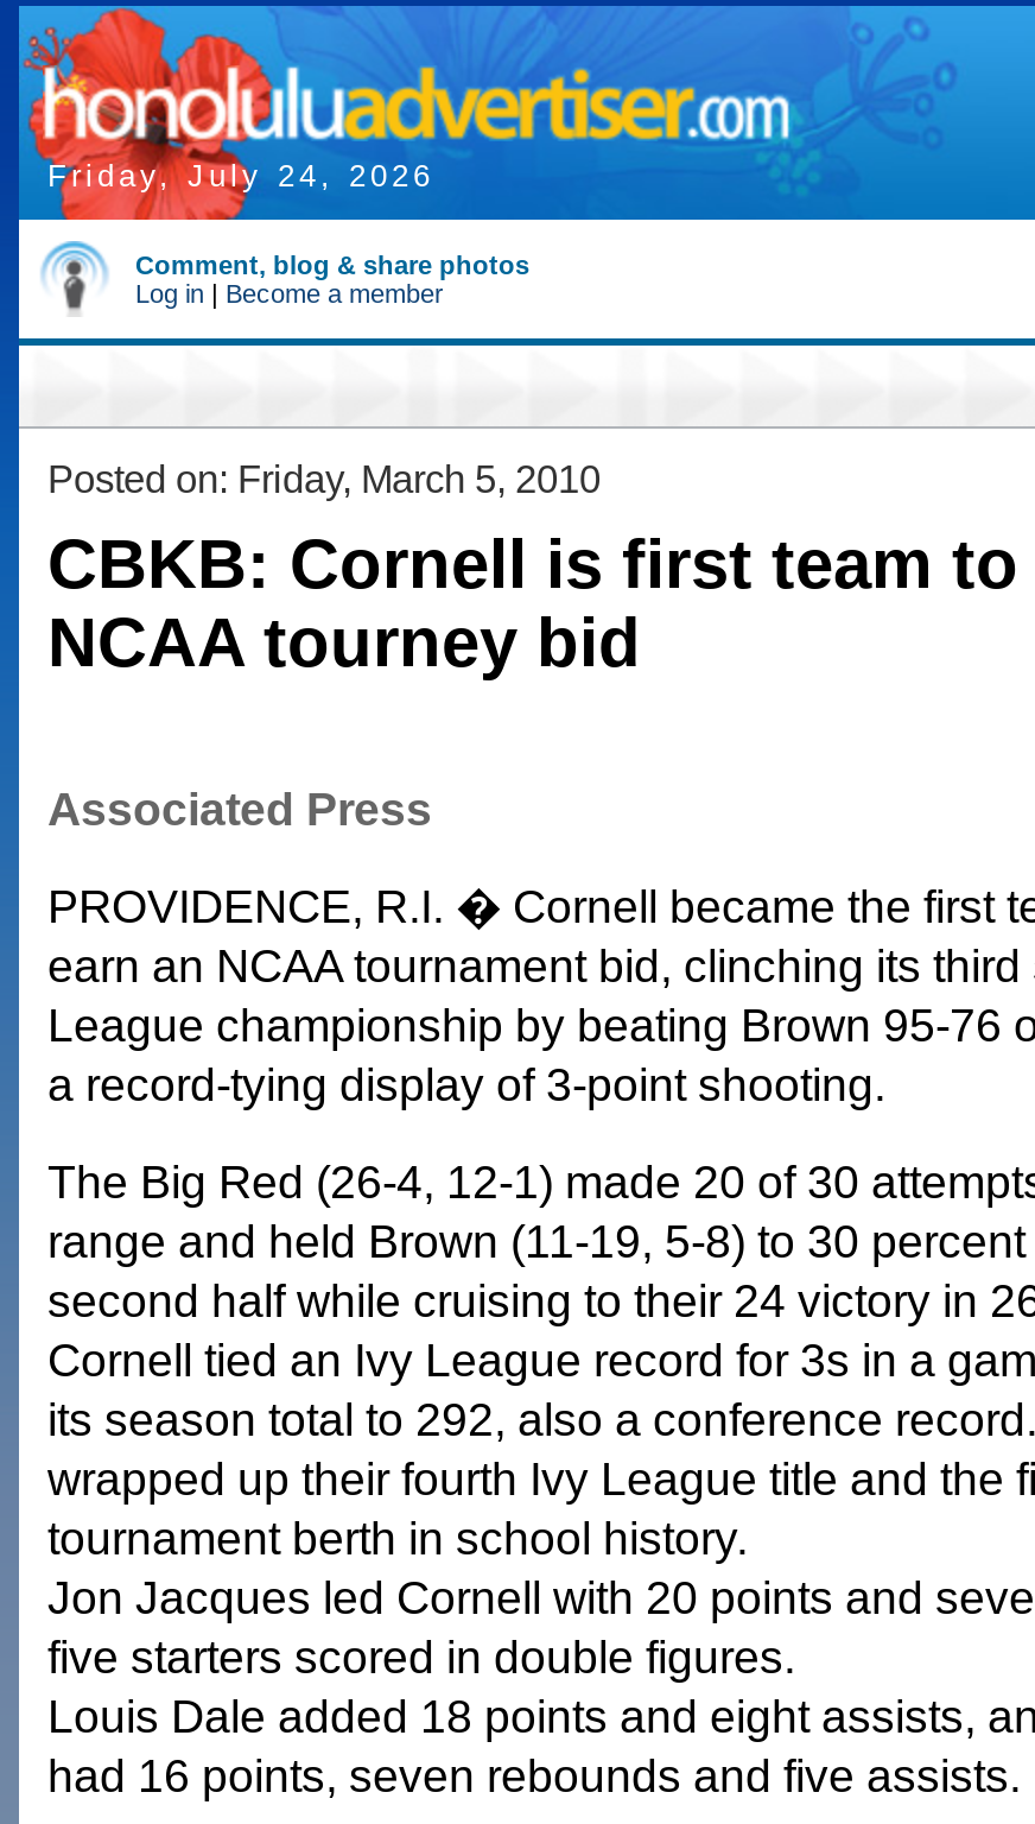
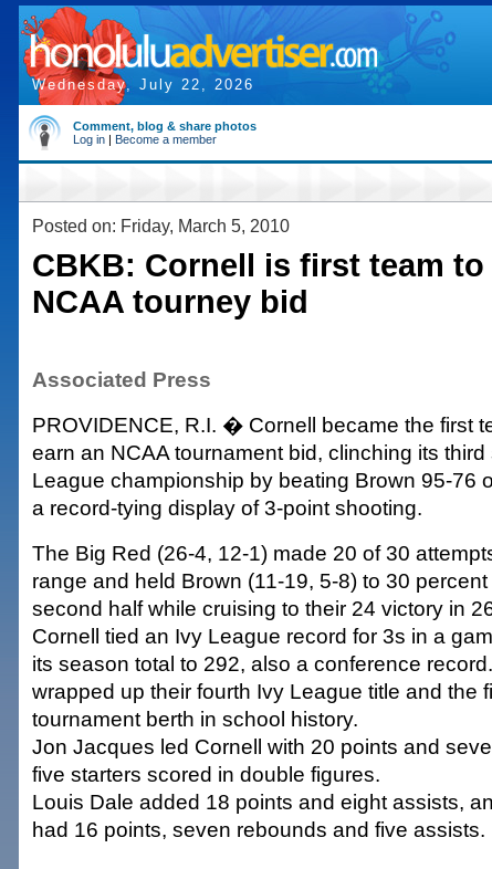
[47,158,434,194] Friday, July 24, 2026 -> [32,76,254,93] Wednesday, July 22, 2026

